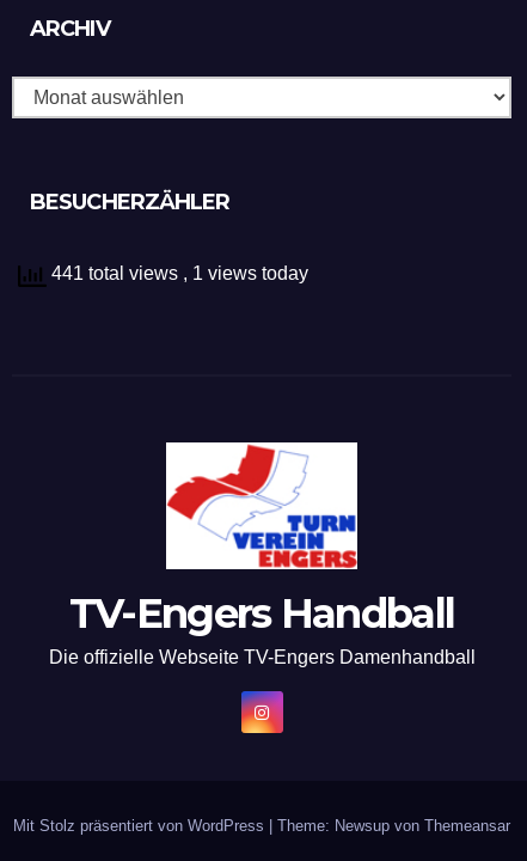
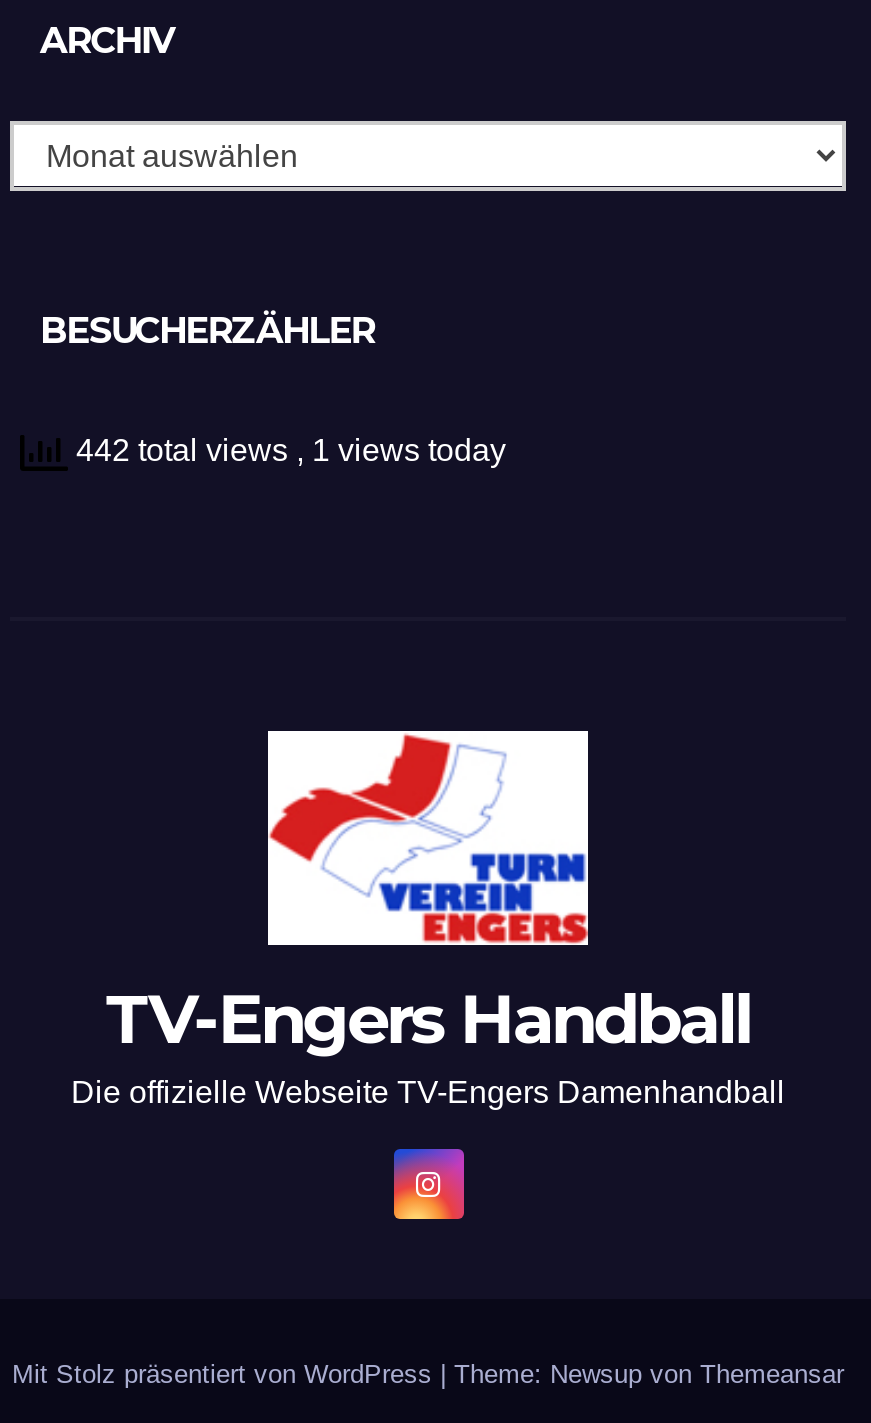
[47,263,308,284] 441 total views, 1 views today -> [68,432,506,466] 442 total views, 1 views today

